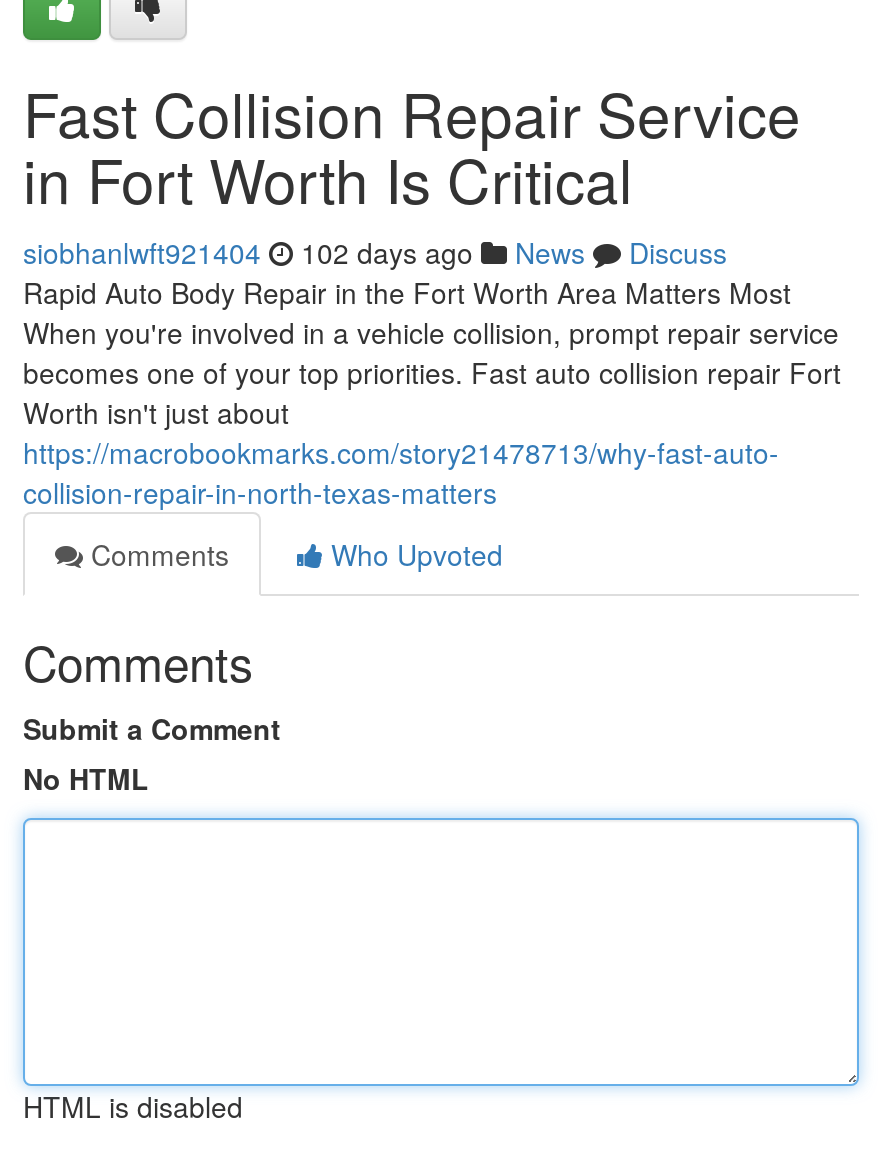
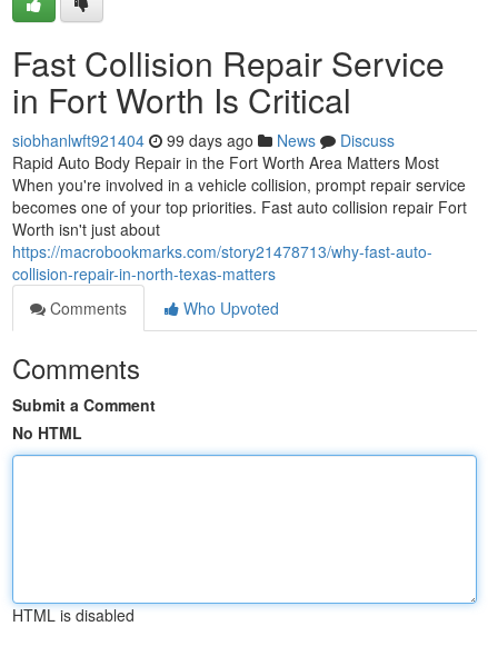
[23,232,727,272] siobhanlwft921404 102 days ago News Discuss -> [12,129,395,151] siobhanlwft921404 99 days ago News Discuss

